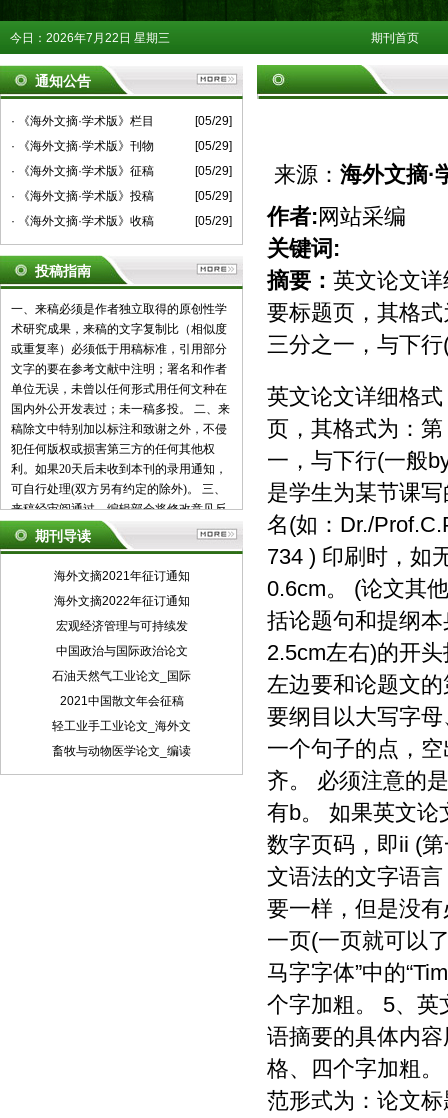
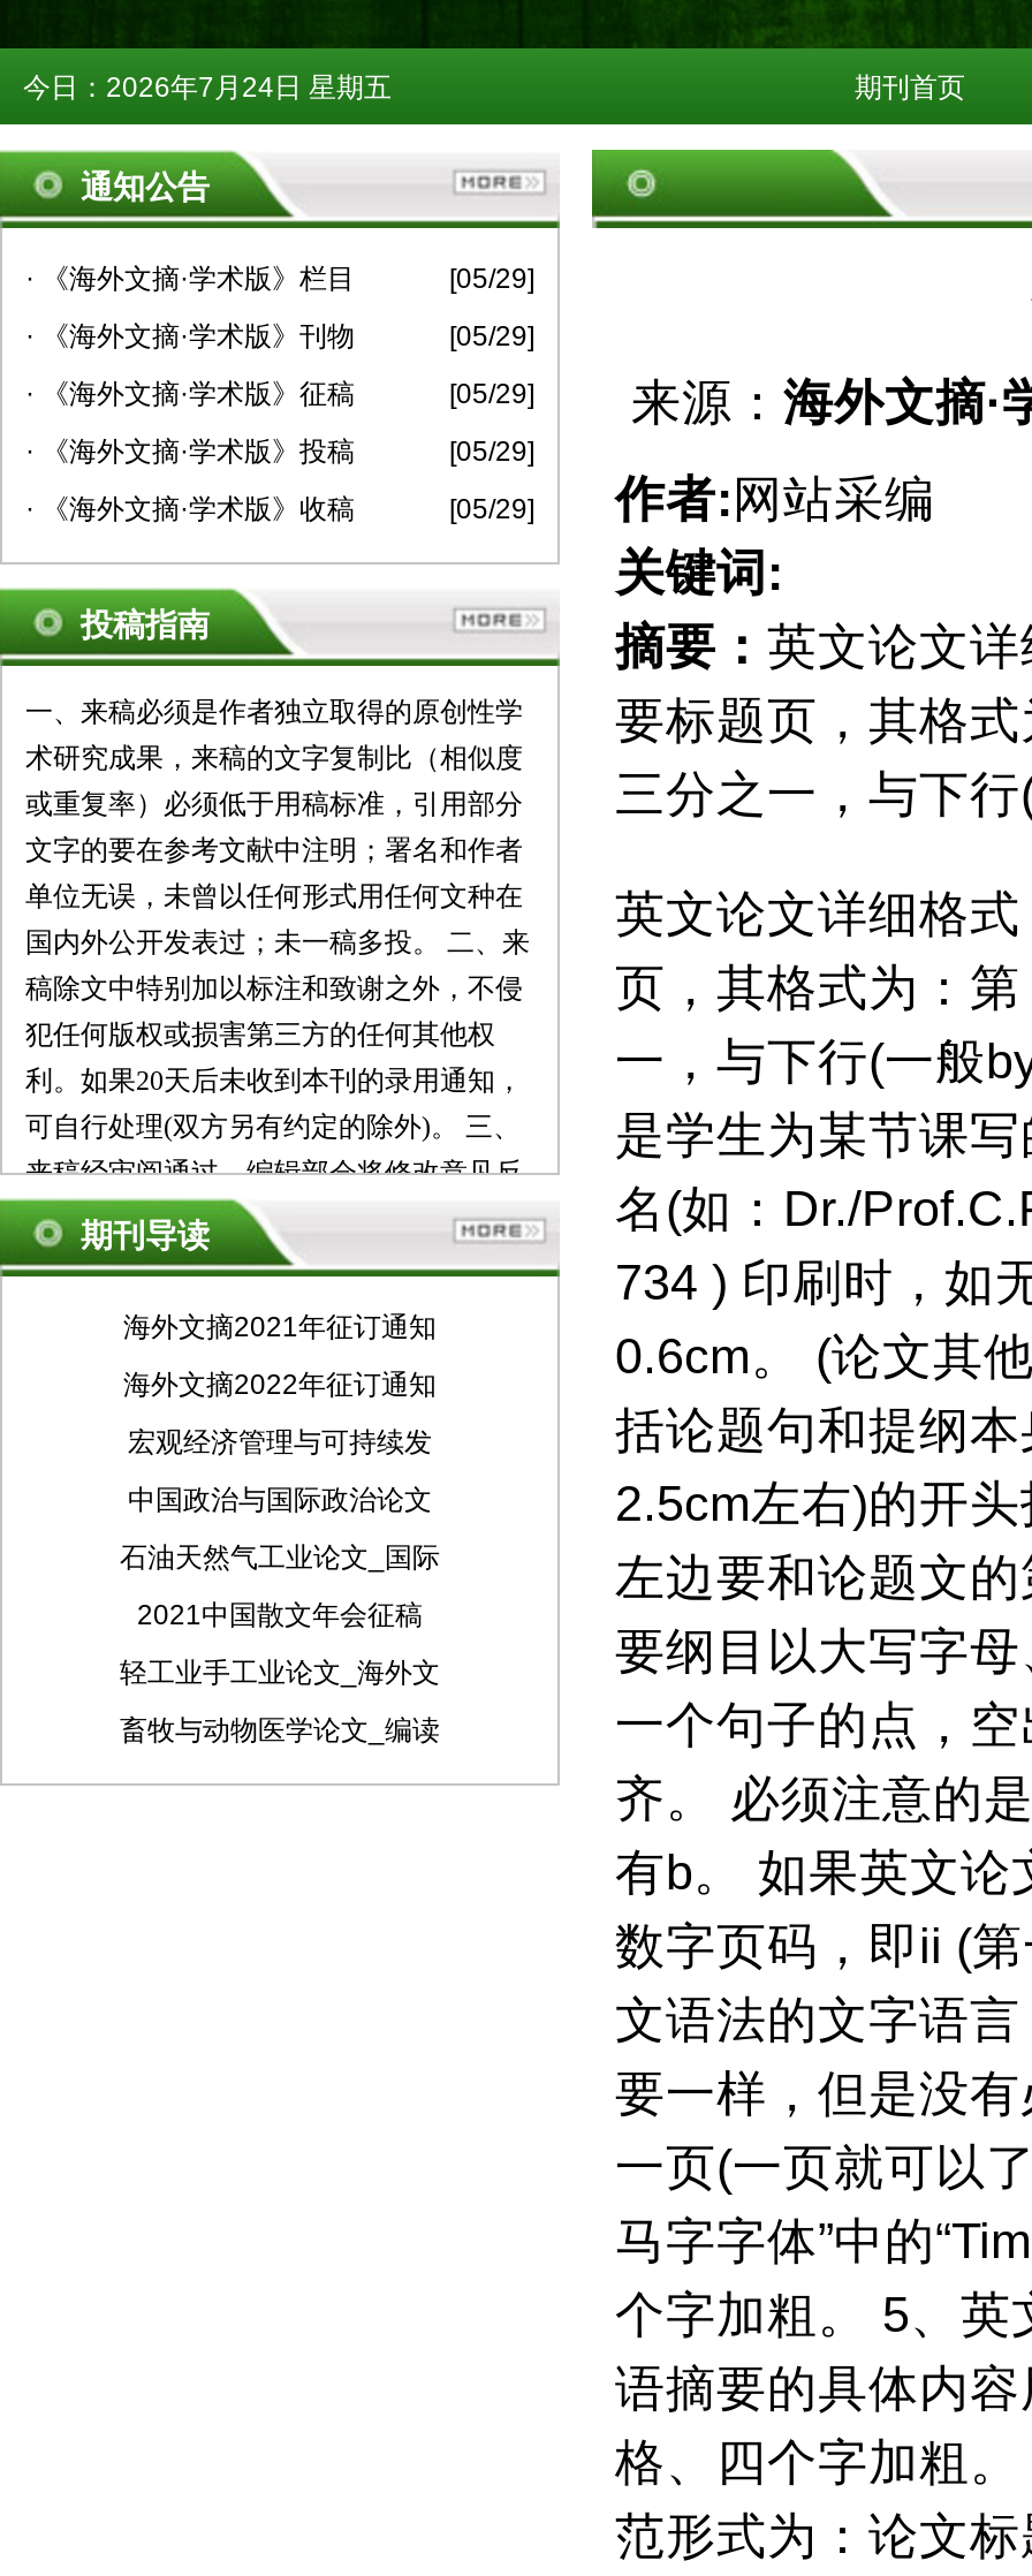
[10,31,170,45] 今日：2026年7月22日 星期三 -> [23,71,392,104] 今日：2026年7月24日 星期五

